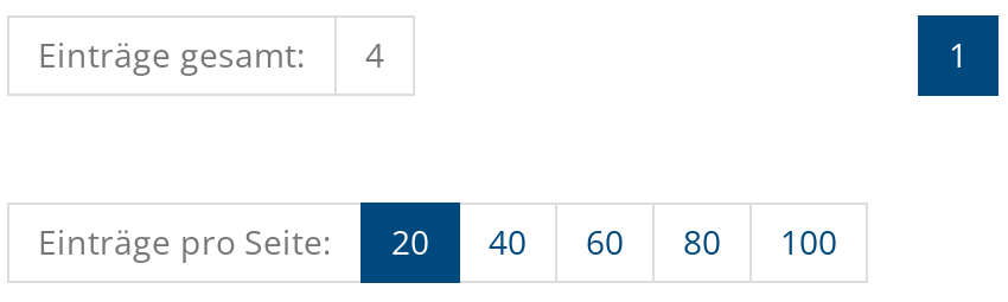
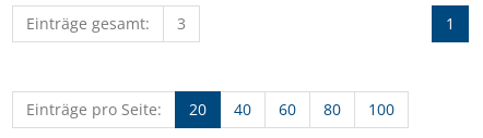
[38,32,384,77] Einträge gesamt: 4 -> [26,14,186,34] Einträge gesamt: 3

